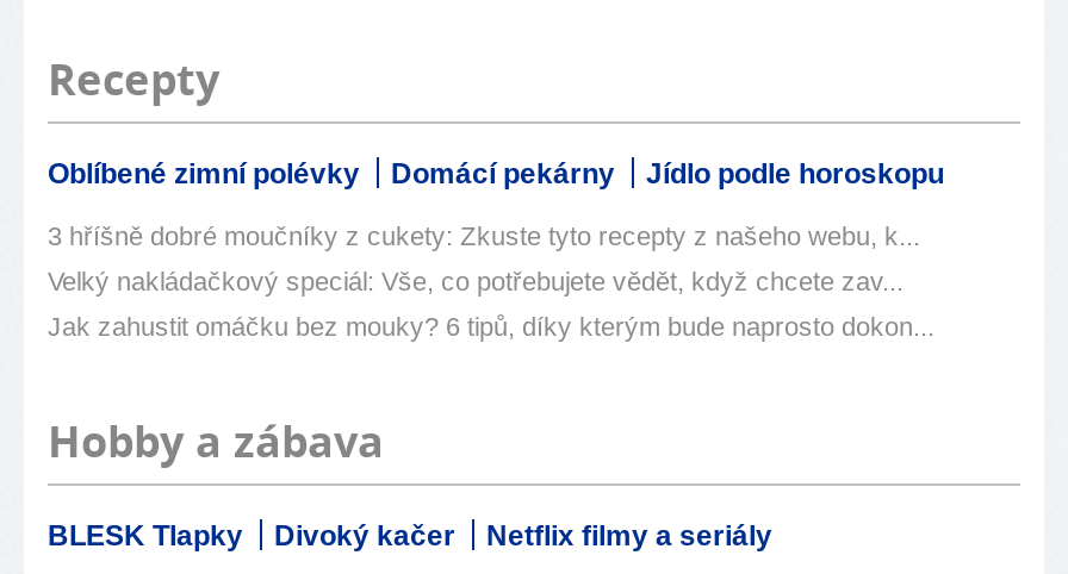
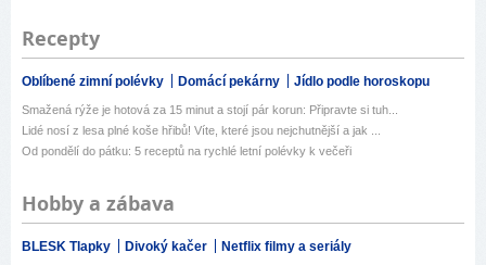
[48,222,920,250] 3 hříšně dobré moučníky z cukety: Zkuste tyto recepty z našeho webu, k... -> [22,103,398,116] Smažená rýže je hotová za 15 minut a stojí pár korun: Připravte si tuh...
[48,267,904,295] Velký nakládačkový speciál: Vše, co potřebujete vědět, když chcete zav... -> [22,124,381,137] Lidé nosí z lesa plné koše hřibů! Víte, které jsou nejchutnější a jak ...
[48,312,935,341] Jak zahustit omáčku bez mouky? 6 tipů, díky kterým bude naprosto dokon... -> [22,144,351,157] Od pondělí do pátku: 5 receptů na rychlé letní polévky k večeři

